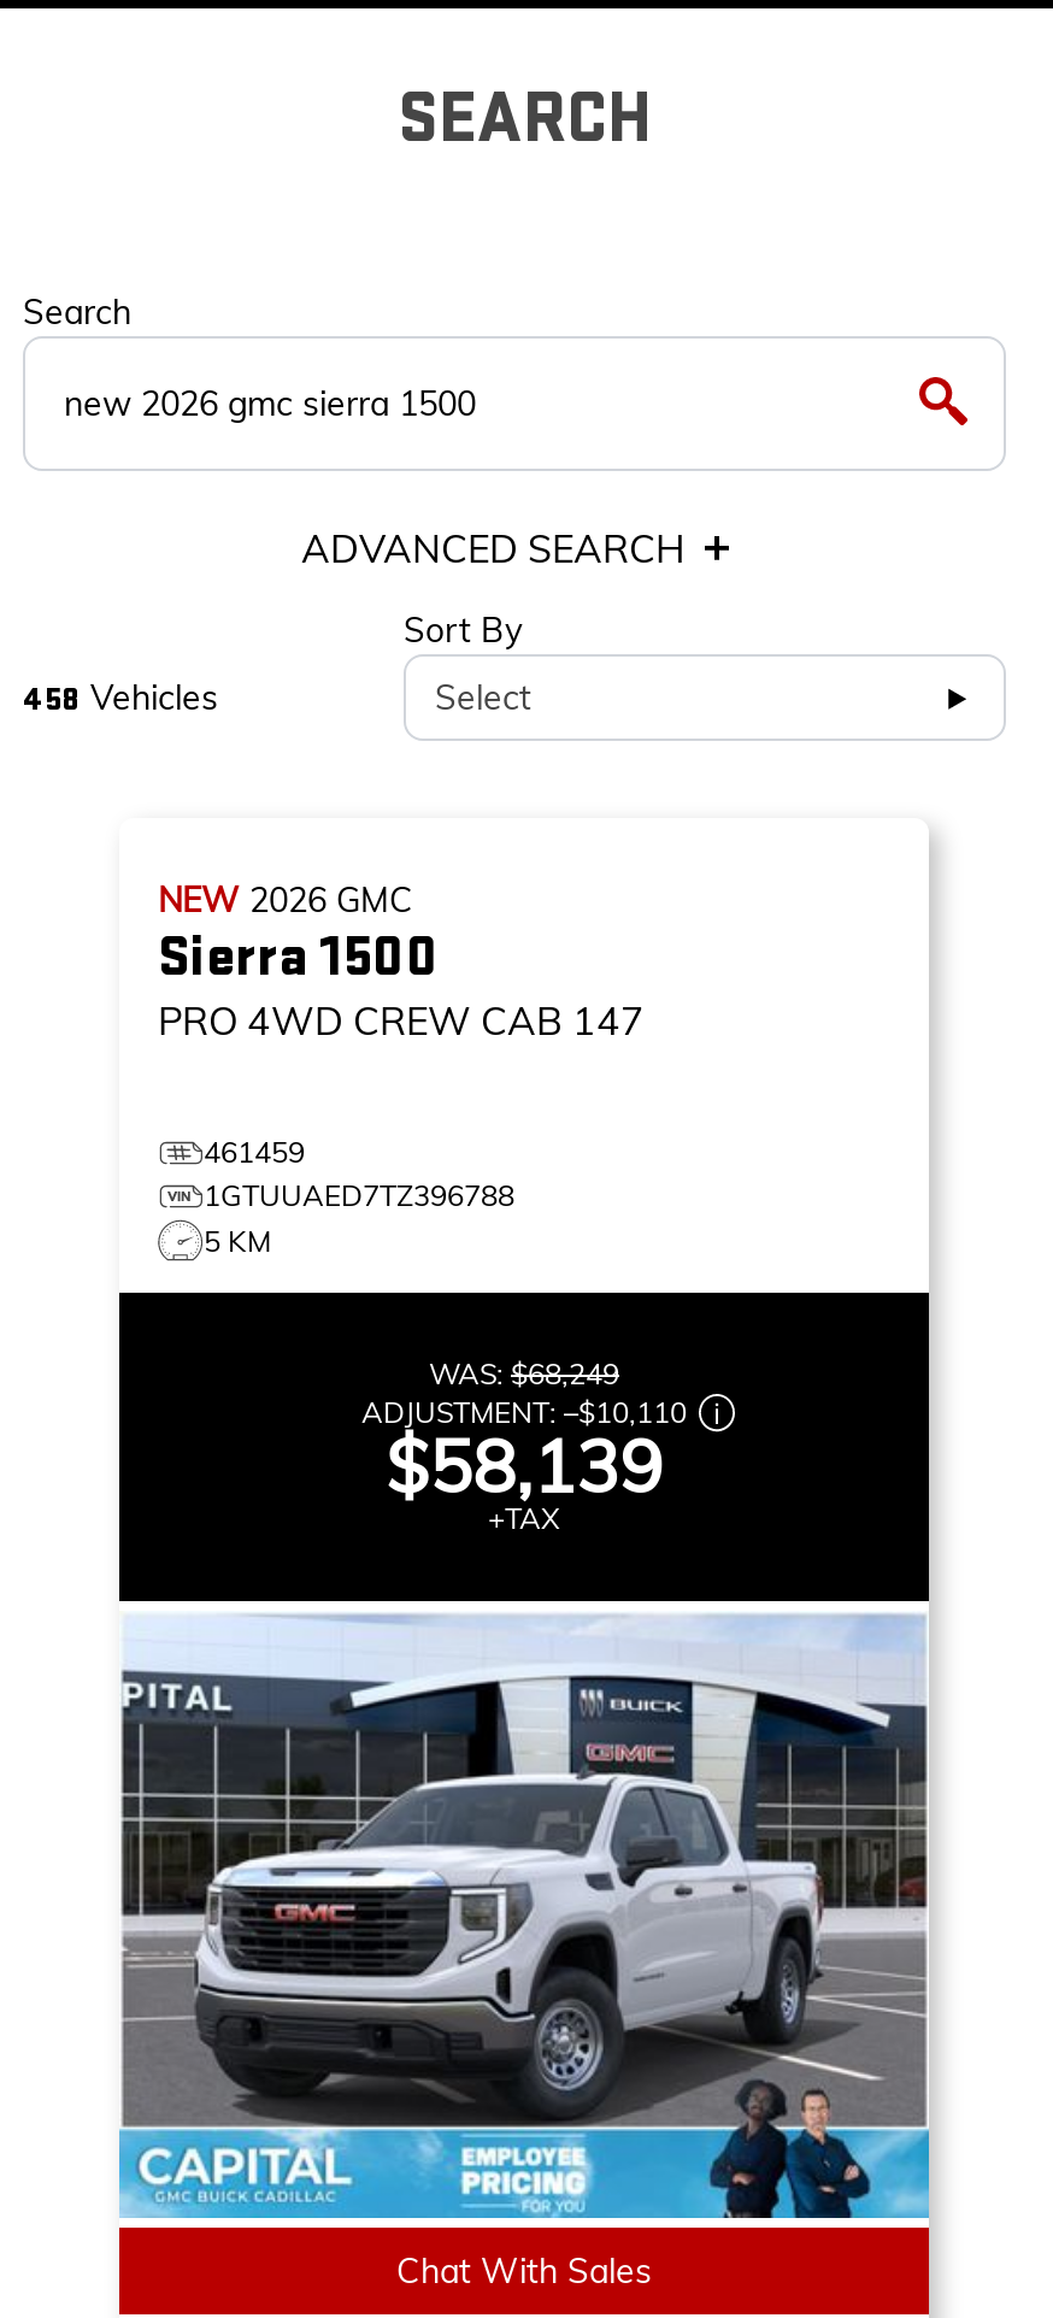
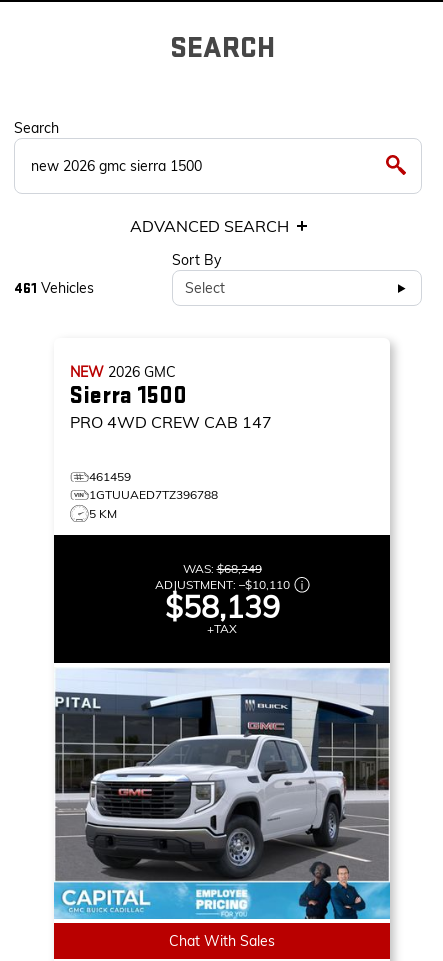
[23,675,218,718] 458 Vehicles -> [14,278,94,296] 461 Vehicles

